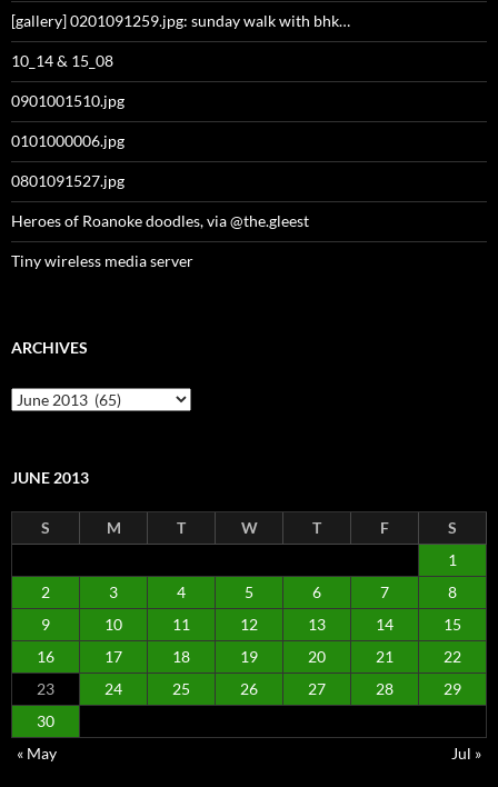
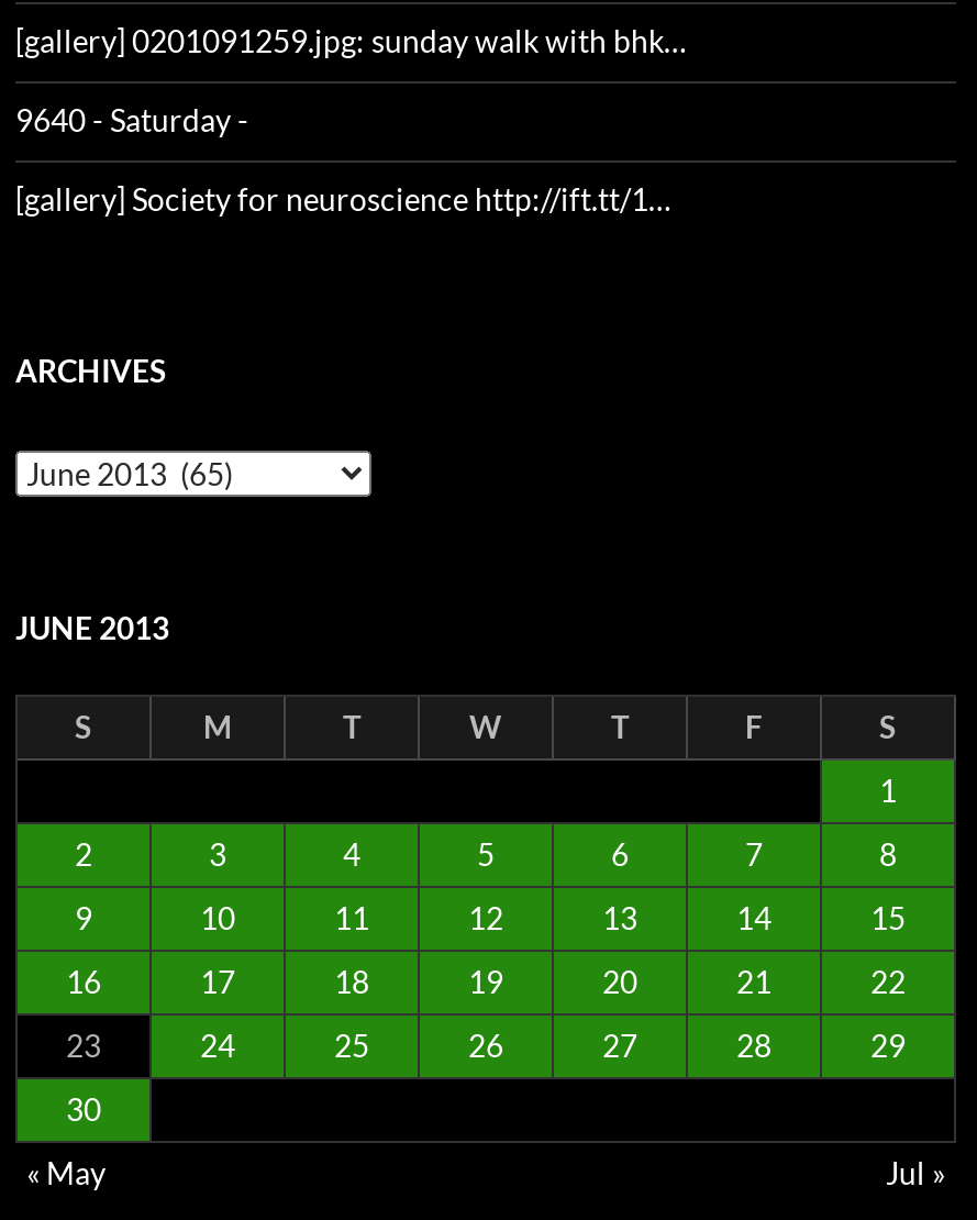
[11,51,309,270] 10_14 & 15_08 | 0901001510.jpg | 0101000006.jpg | 0801091527.jpg | Heroes of Roanoke doodles, via @the.gleest | Tiny wireless media server -> [15,102,670,218] 9640 - Saturday - | [gallery] Society for neuroscience http://ift.tt/1…

